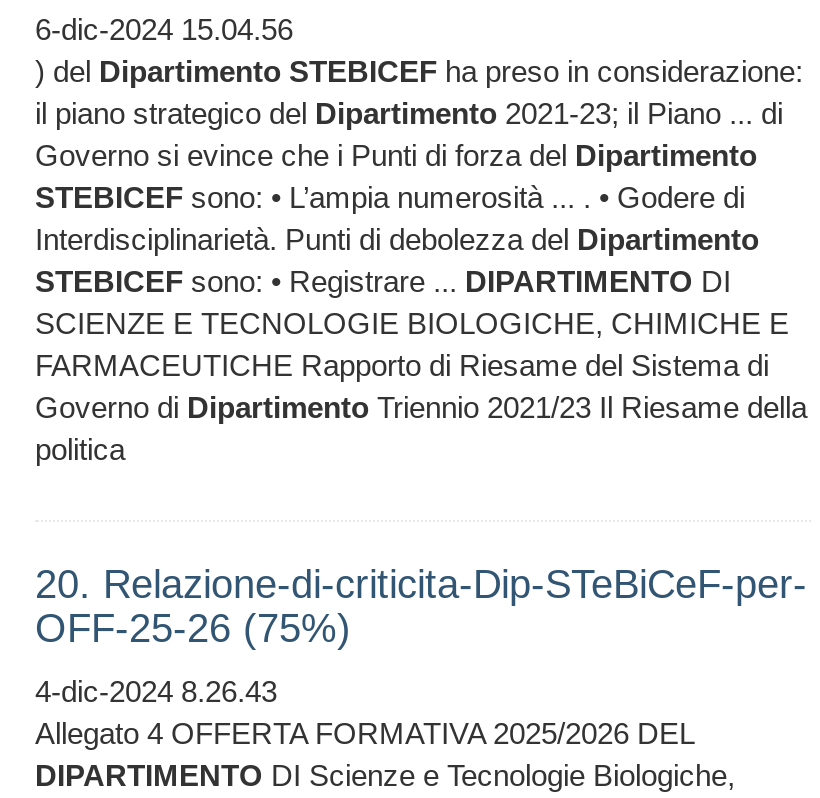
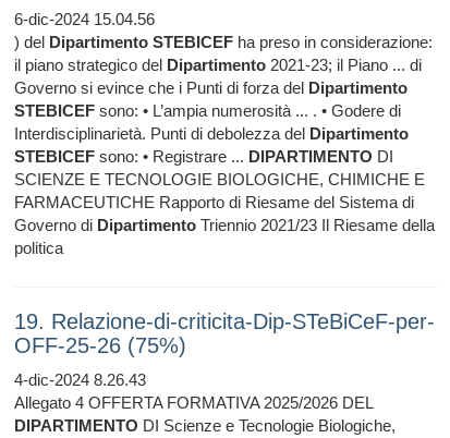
[35,563,807,607] 20. Relazione-di-criticita-Dip-STeBiCeF-per- -> [14,310,435,334] 19. Relazione-di-criticita-Dip-STeBiCeF-per-

